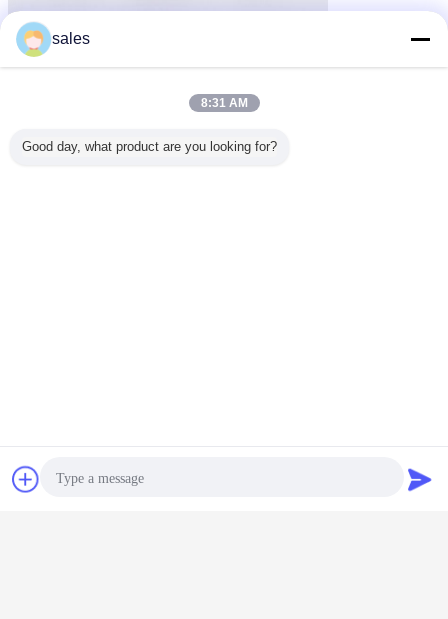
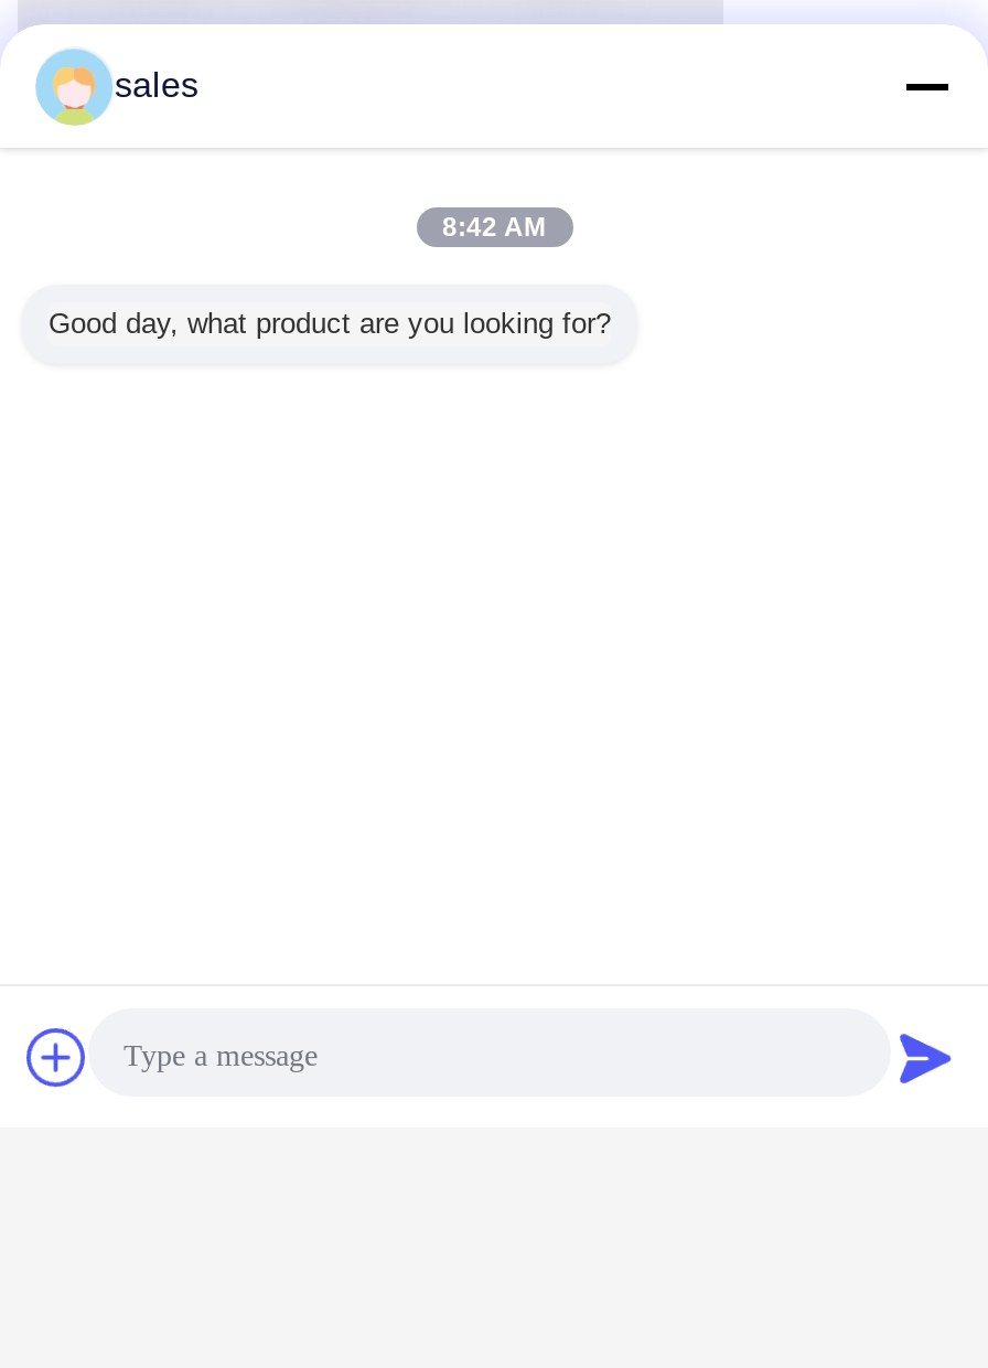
[200,96,247,110] 8:31 AM -> [442,212,546,243] 8:42 AM

